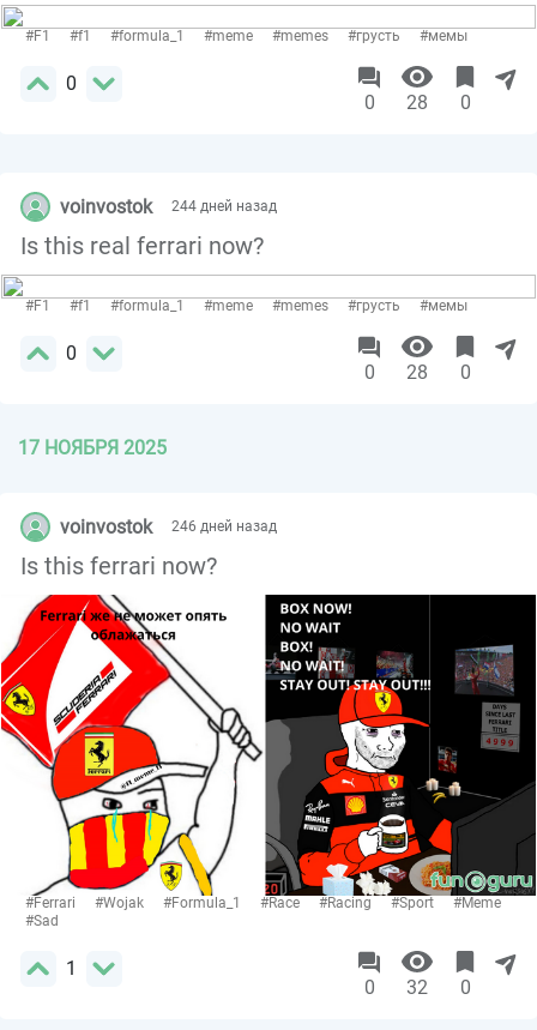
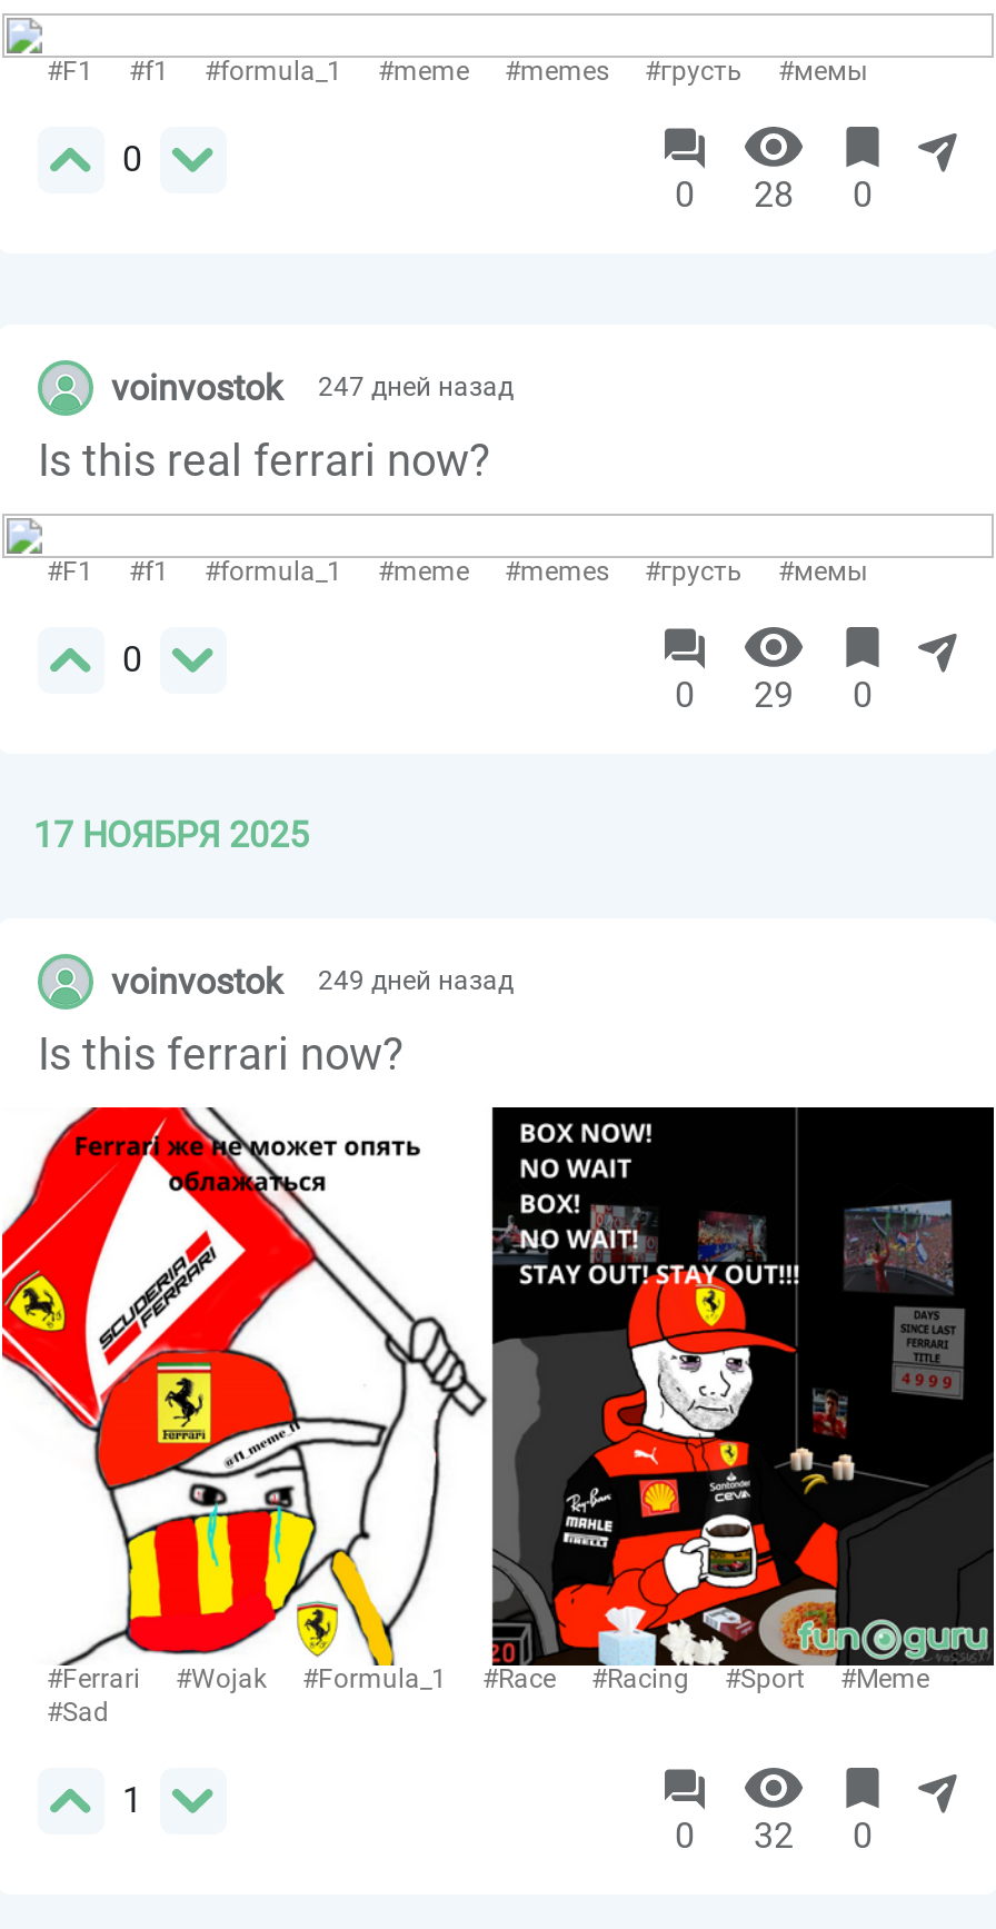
[60,195,277,218] voinvostok 244 дней назад -> [111,366,514,408] voinvostok 247 дней назад
[364,361,470,383] 0 28 0 -> [675,673,873,715] 0 29 0
[60,515,277,538] voinvostok 246 дней назад -> [111,960,514,1002] voinvostok 249 дней назад

